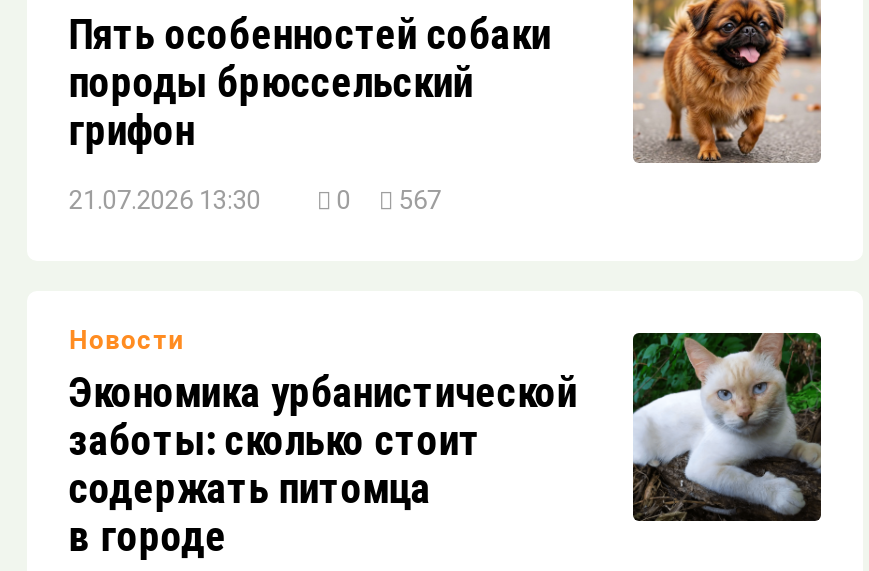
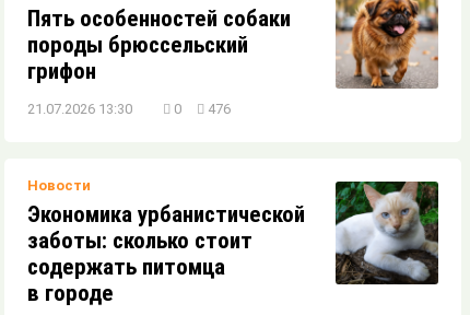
[337,184,441,214] 0 567 -> [174,101,231,117] 0 476

